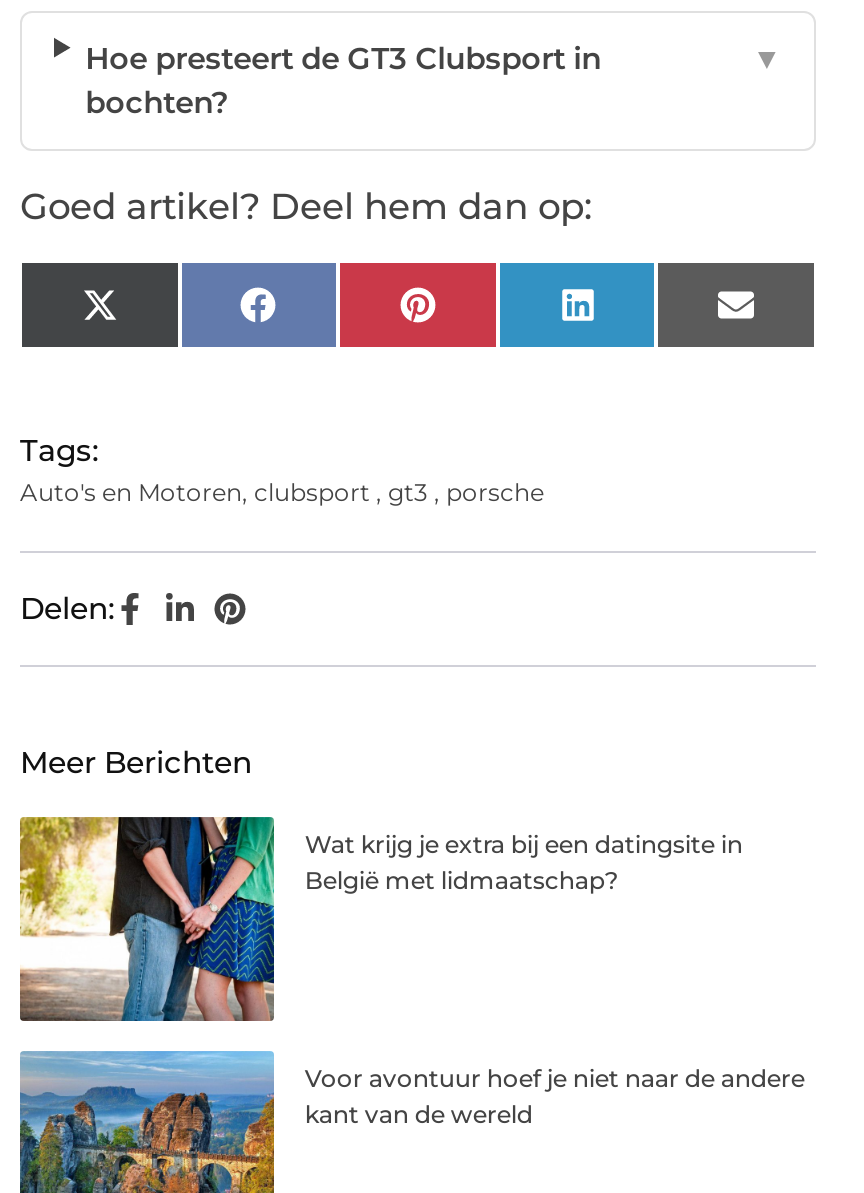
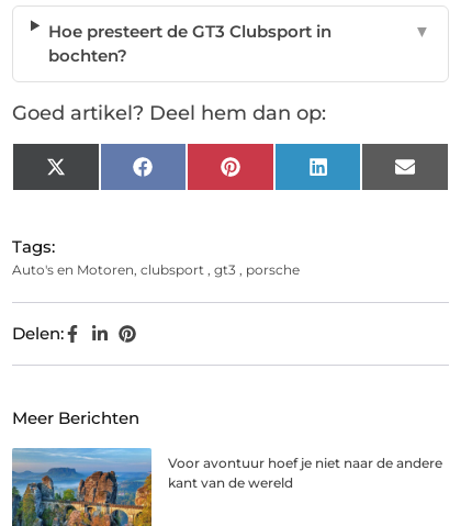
[18,815,743,1023] [image] | Wat krijg je extra bij een datingsite in | België met lidmaatschap? -> none

